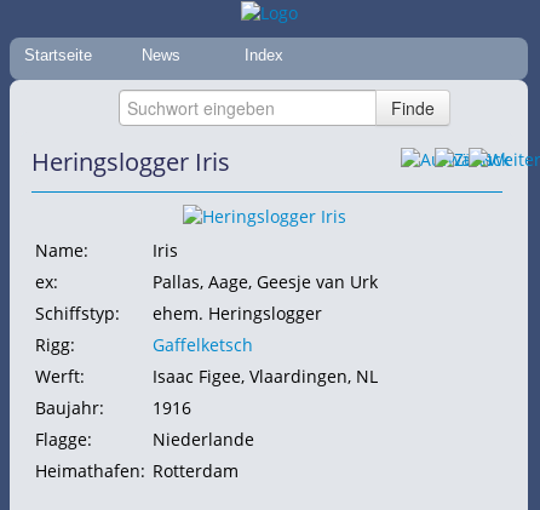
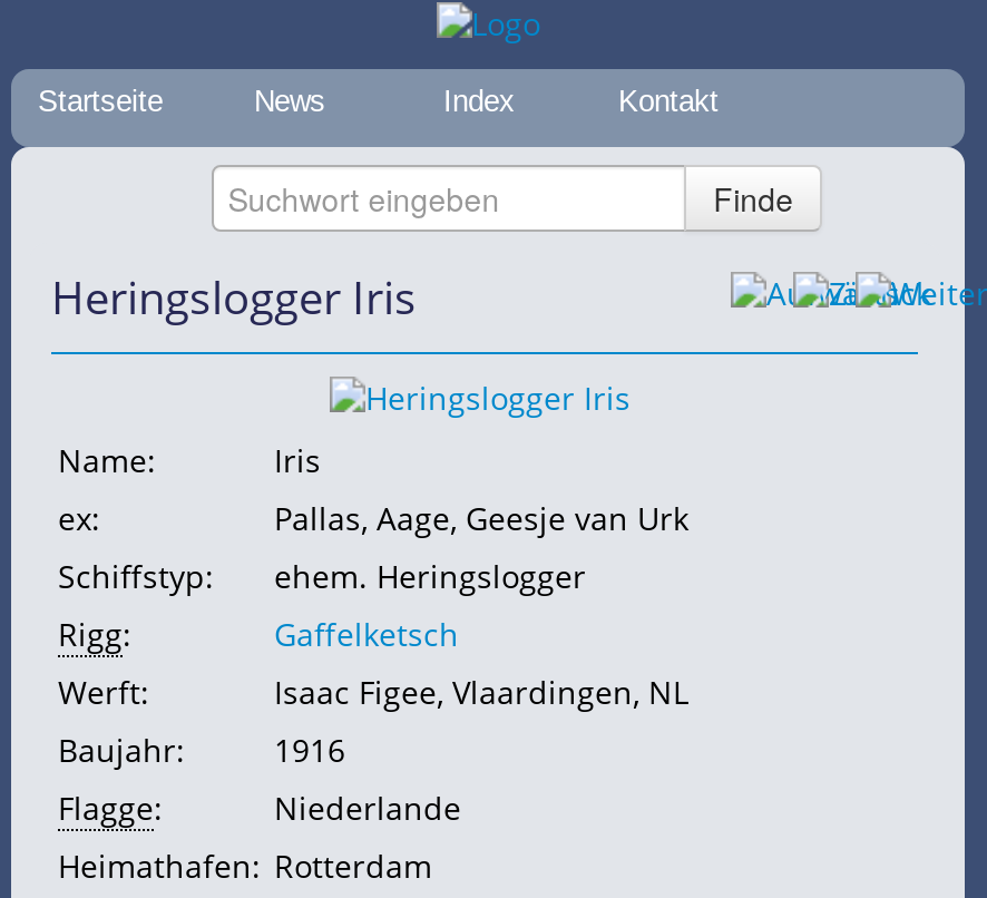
none -> [618,85,719,119] Kontakt

